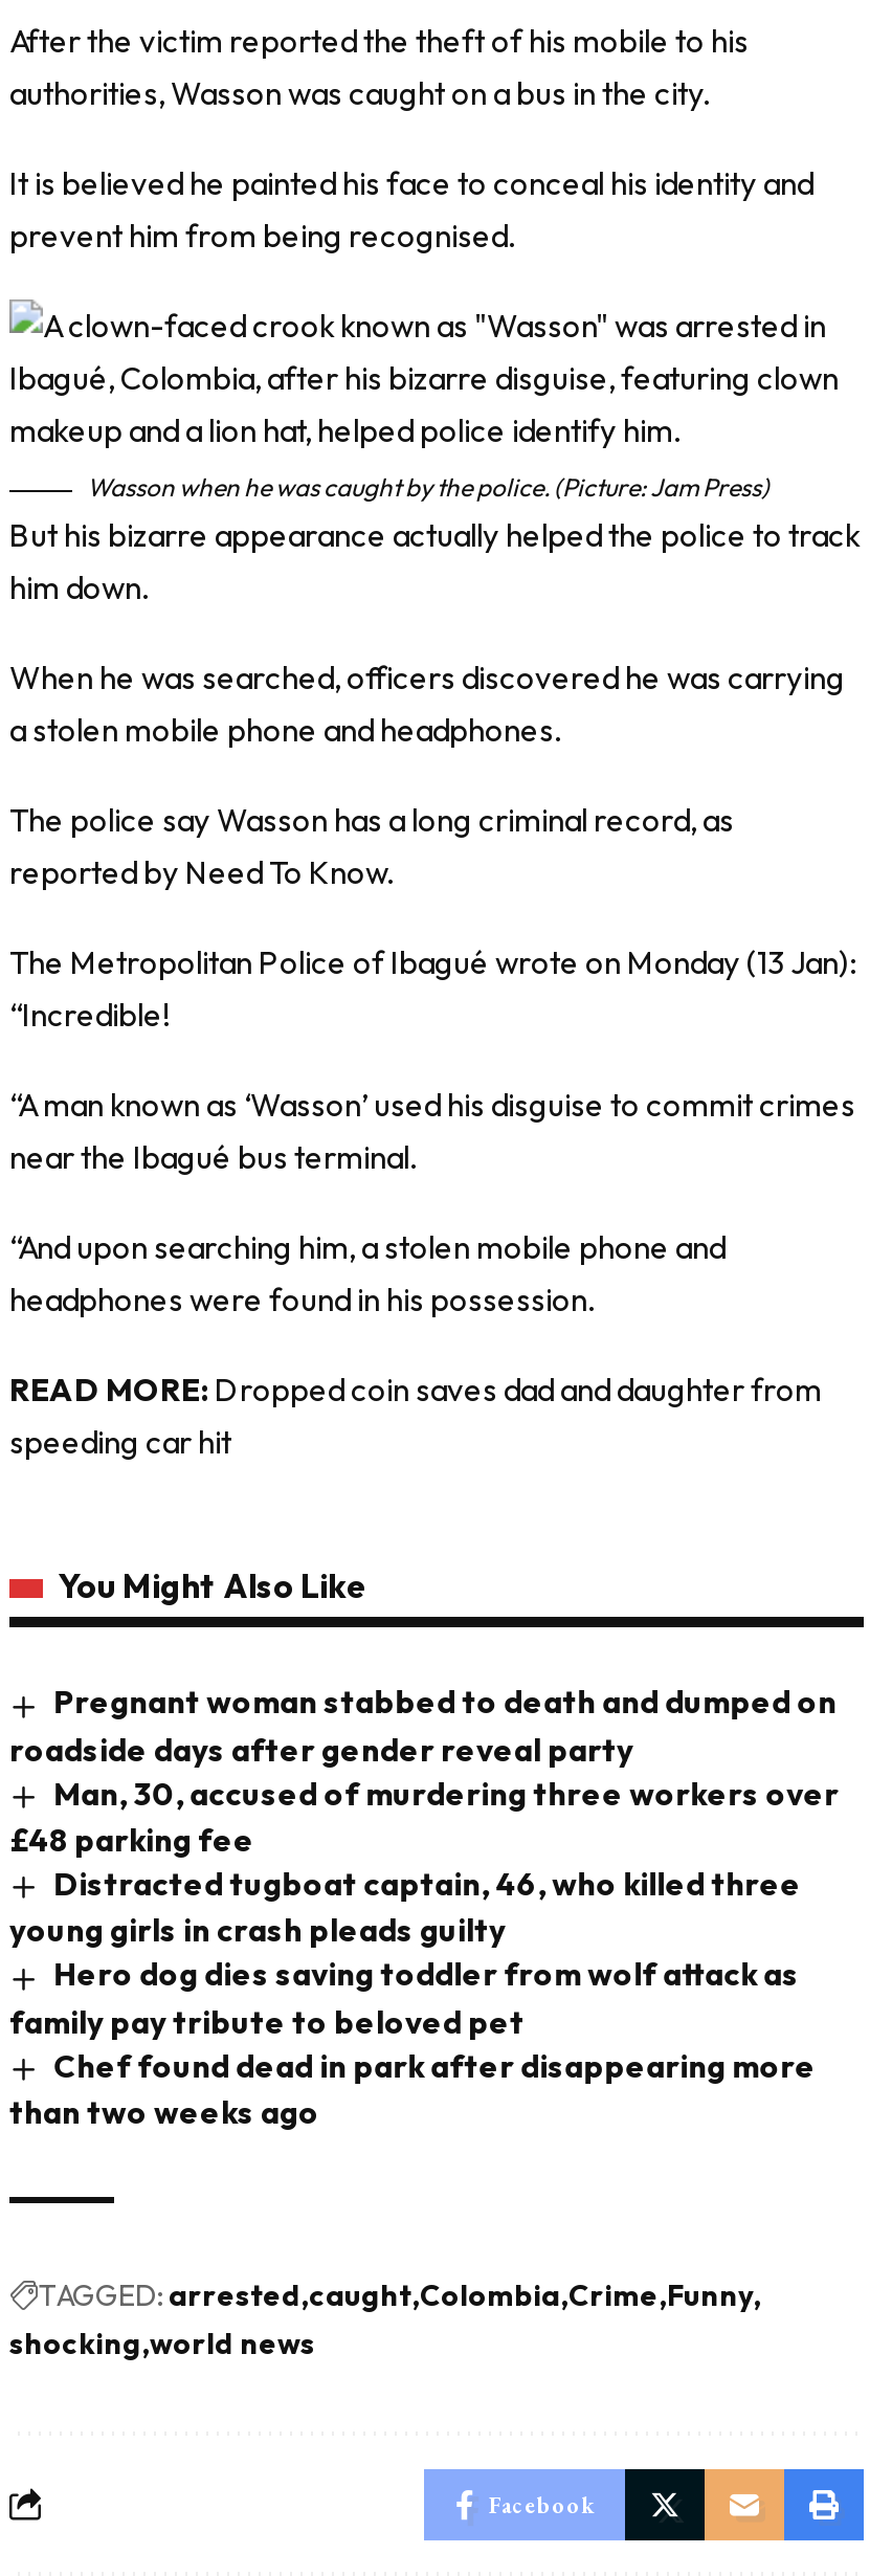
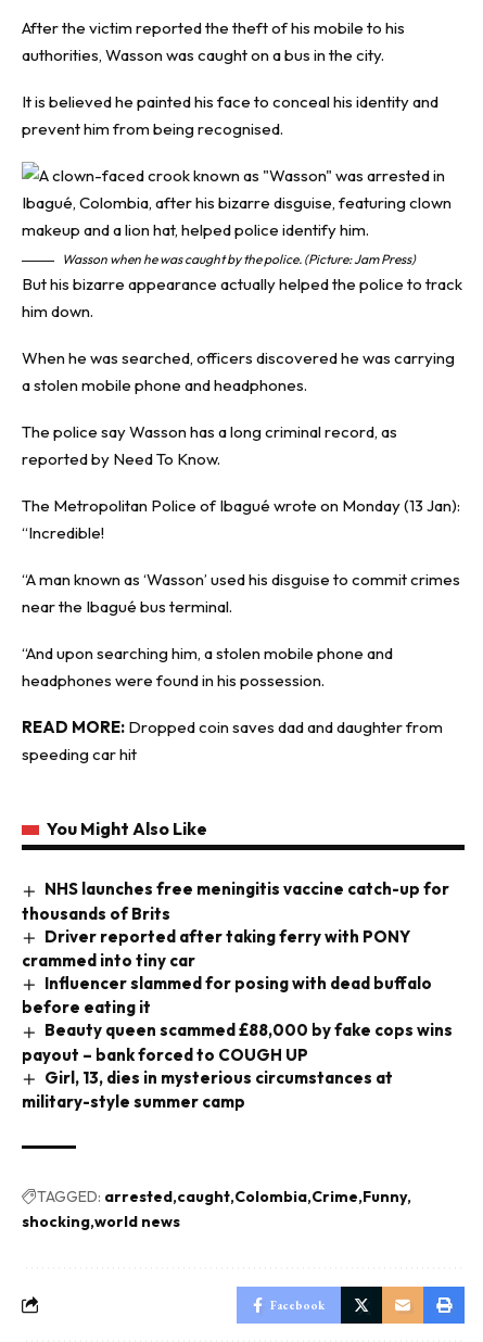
[9,1682,839,2132] Pregnant woman stabbed to death and dumped on | roadside days after gender reveal party | Man, 30, accused of murdering three workers over | £48 parking fee | Distracted tugboat captain, 46, who killed three | young girls in crash pleads guilty | Hero dog dies saving toddler from wolf attack as | family pay tribute to beloved pet | Chef found dead in park after disappearing more | than two weeks ago -> [22,879,453,1112] NHS launches free meningitis vaccine catch-up for | thousands of Brits | Driver reported after taking ferry with PONY | crammed into tiny car | Influencer slammed for posing with dead buffalo | before eating it | Beauty queen scammed £88,000 by fake cops wins | payout – bank forced to COUGH UP | Girl, 13, dies in mysterious circumstances at | military-style summer camp

